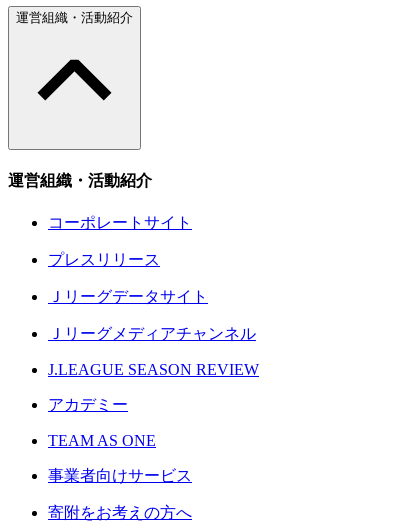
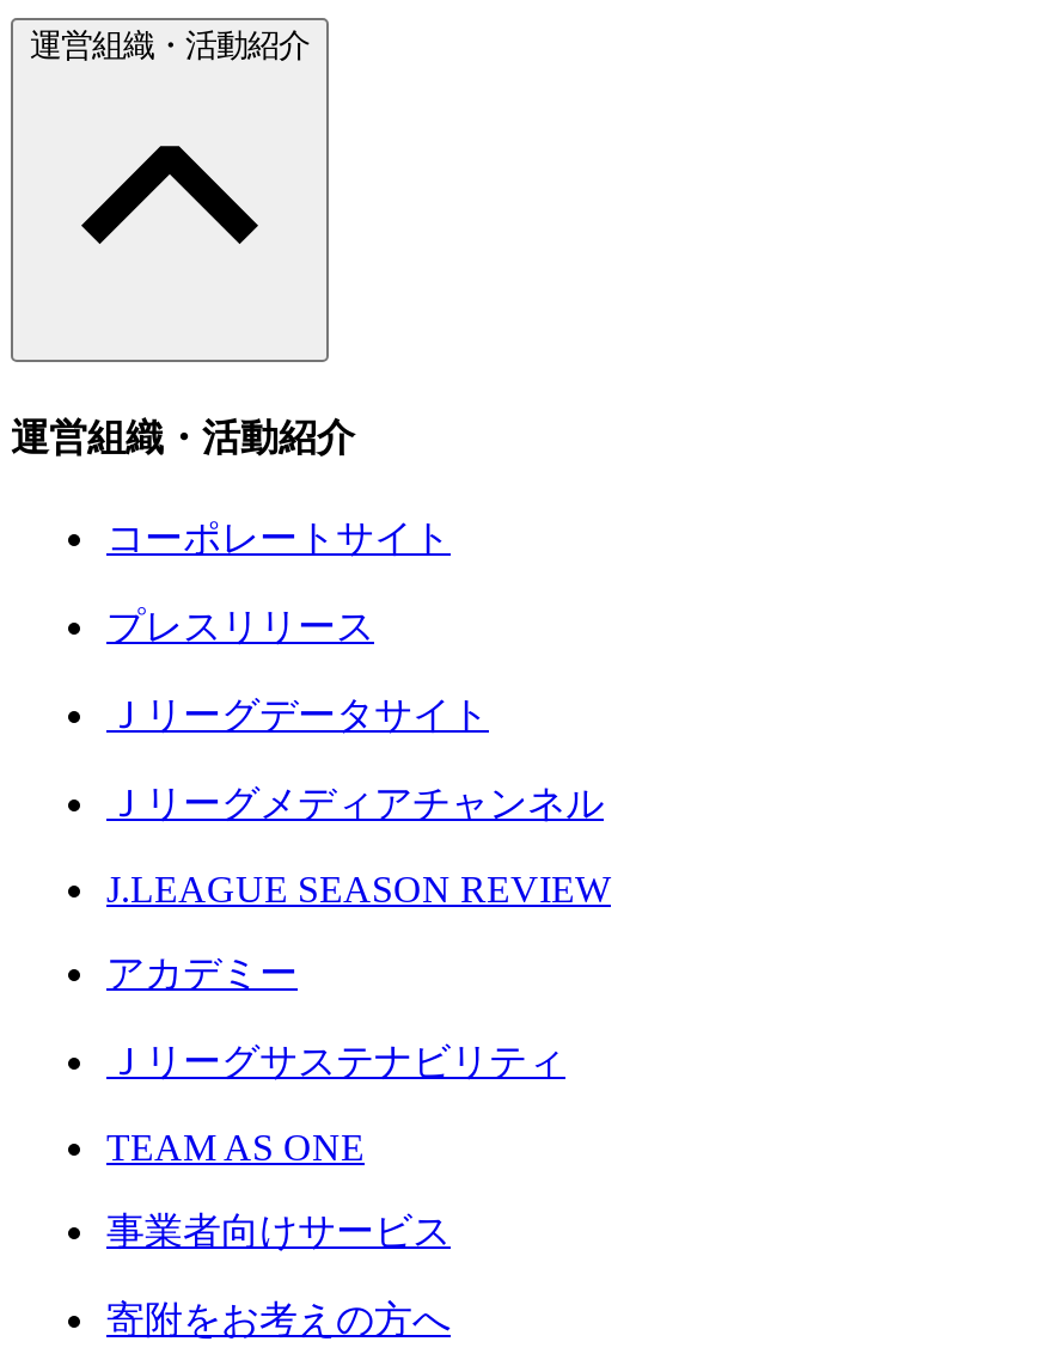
none -> [106,1040,565,1081] Ｊリーグサステナビリティ

